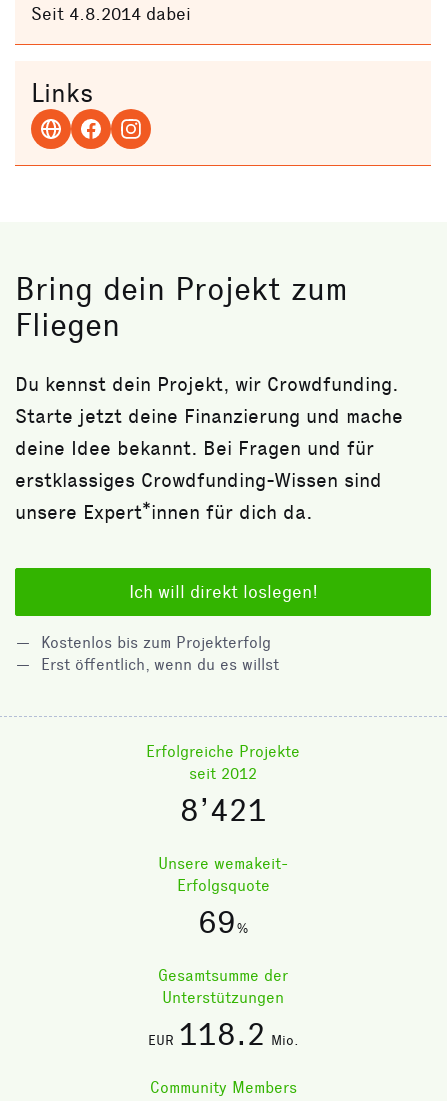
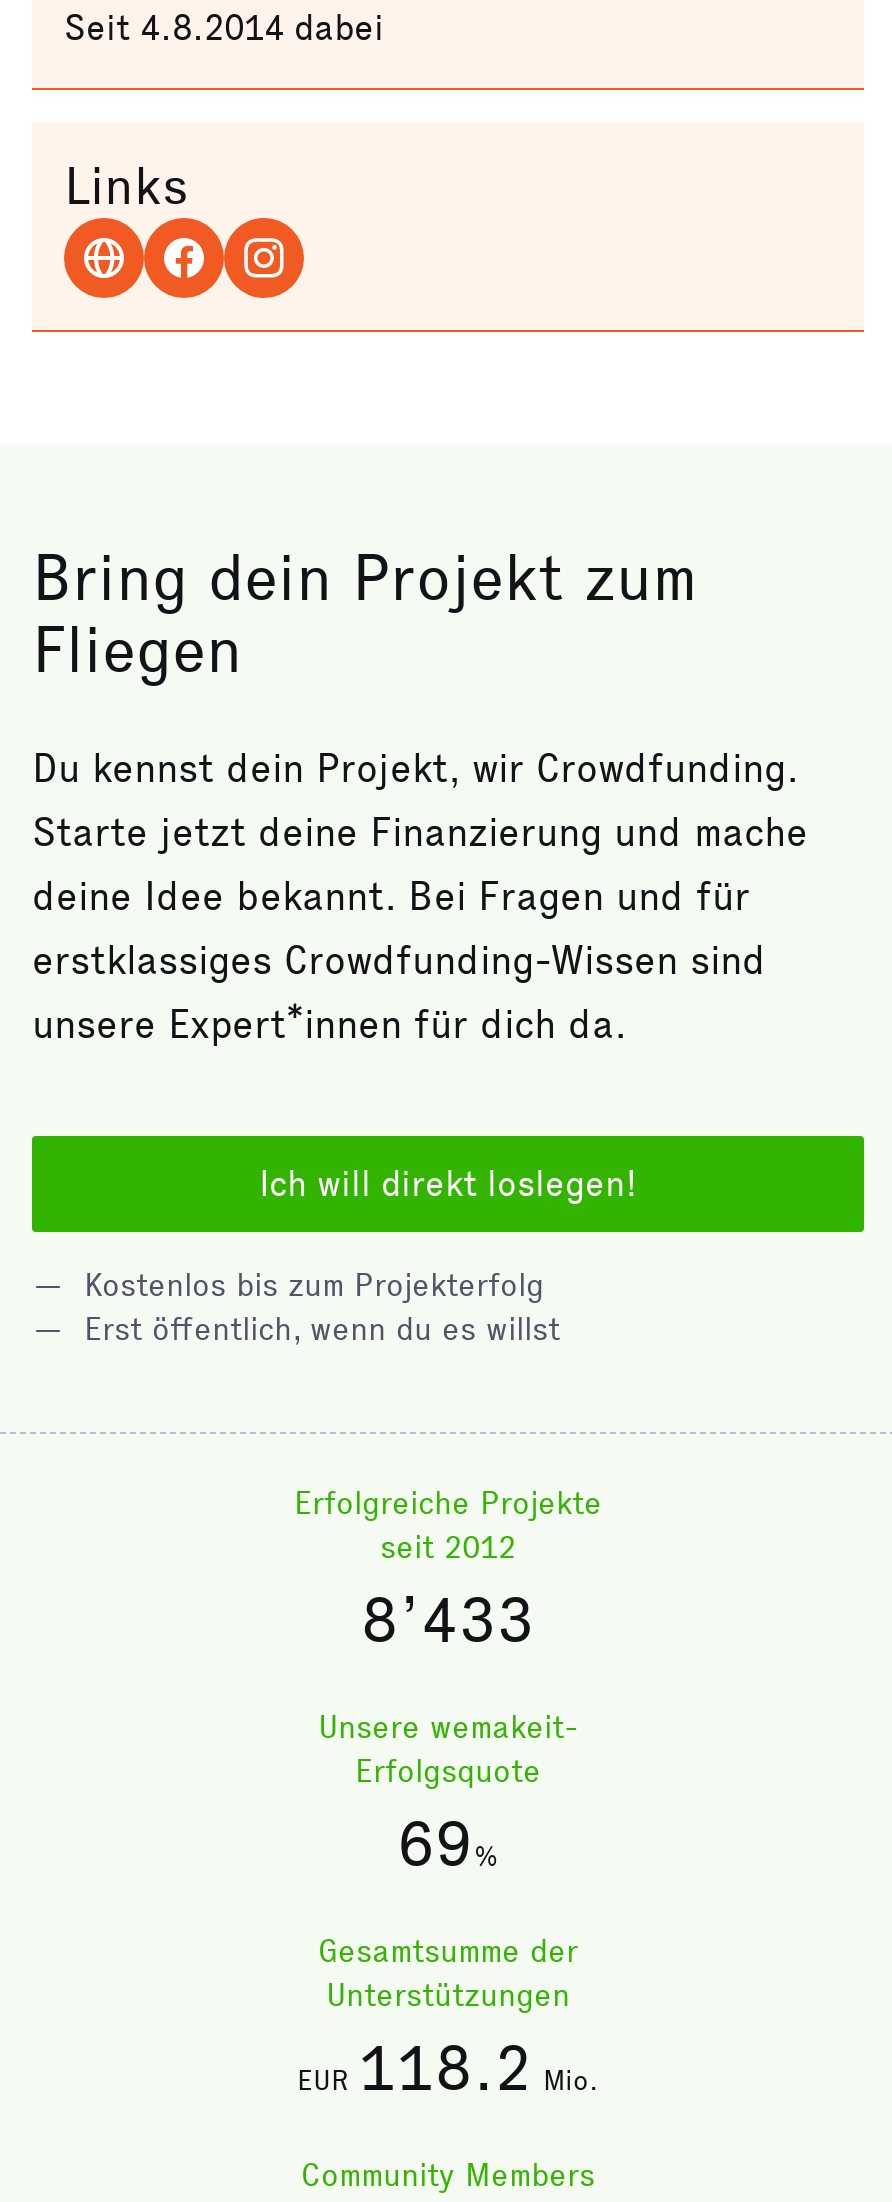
[179,791,266,830] 8’421 -> [361,1582,535,1660] 8’433

